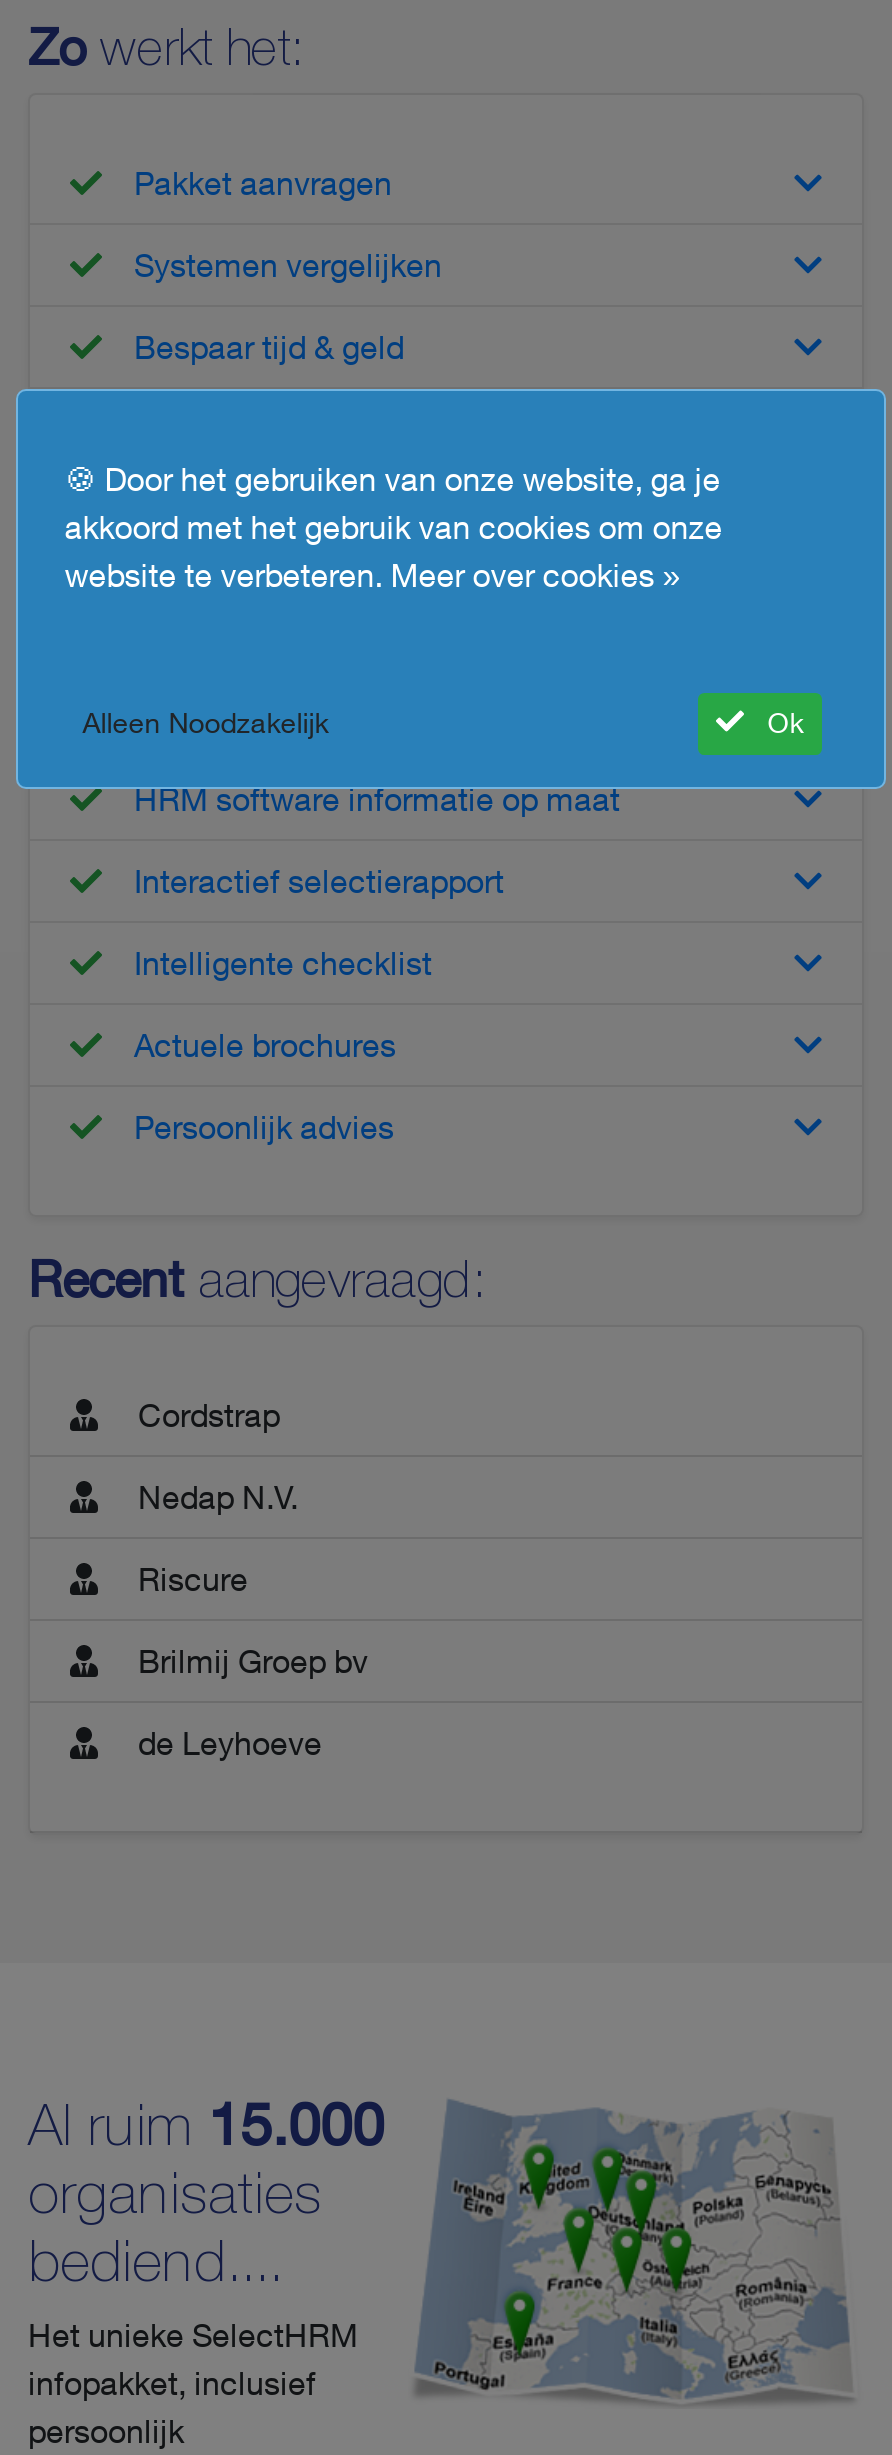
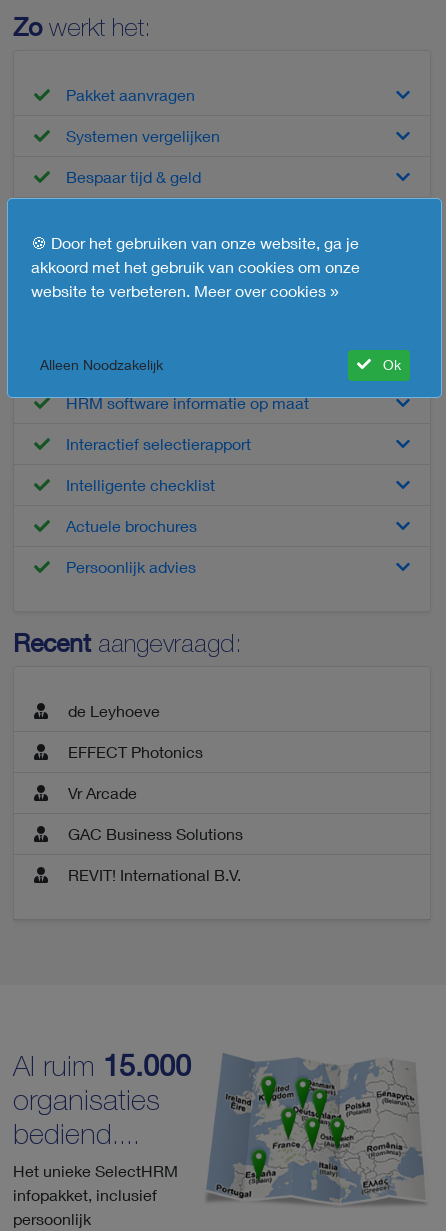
[130,1398,368,1680] Cordstrap | Nedap N.V. | Riscure | Brilmij Groep bv -> none
moved [130,1726,322,1762] -> [64,702,160,720]: de Leyhoeve
none -> [64,743,243,884] EFFECT Photonics | Vr Arcade | GAC Business Solutions | REVIT! International B.V.

